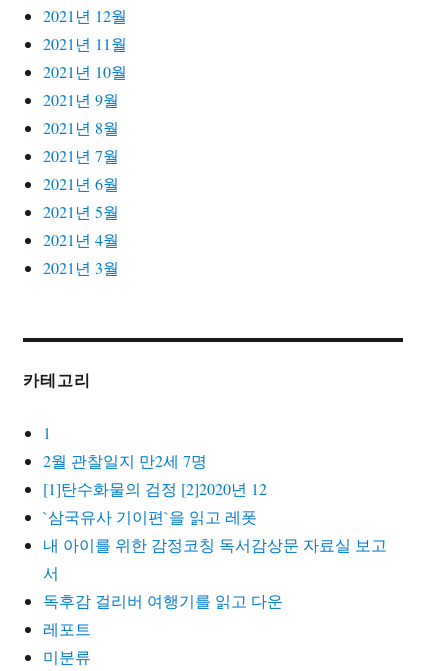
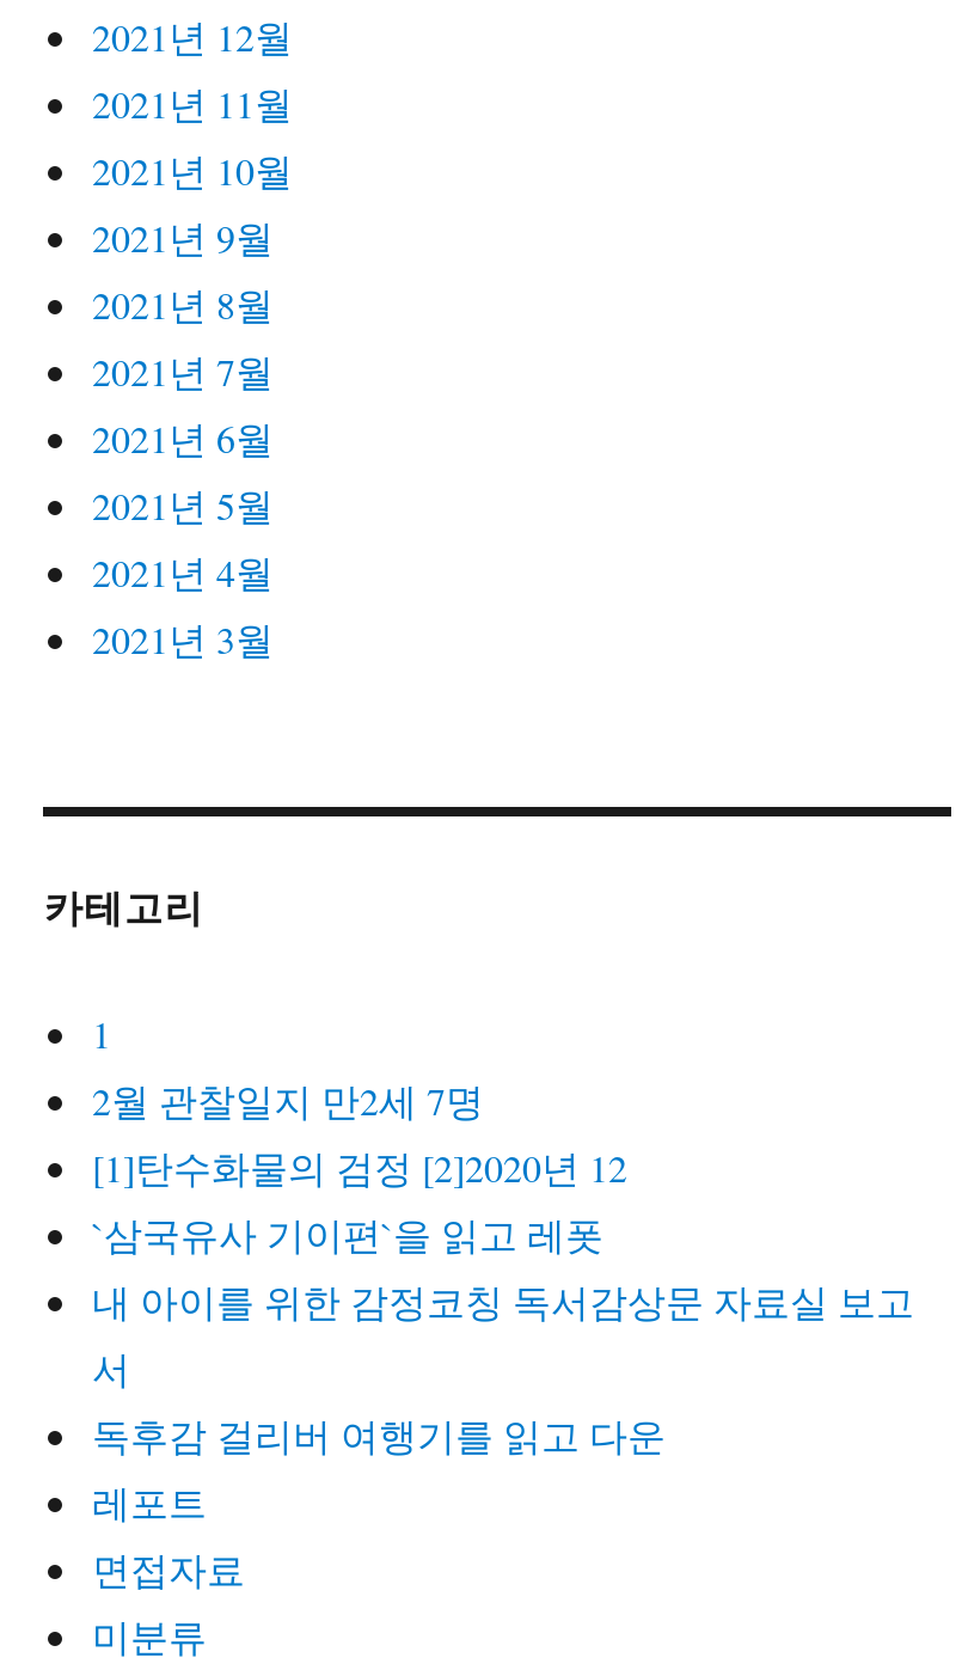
none -> [92,1543,245,1593] 면접자료

